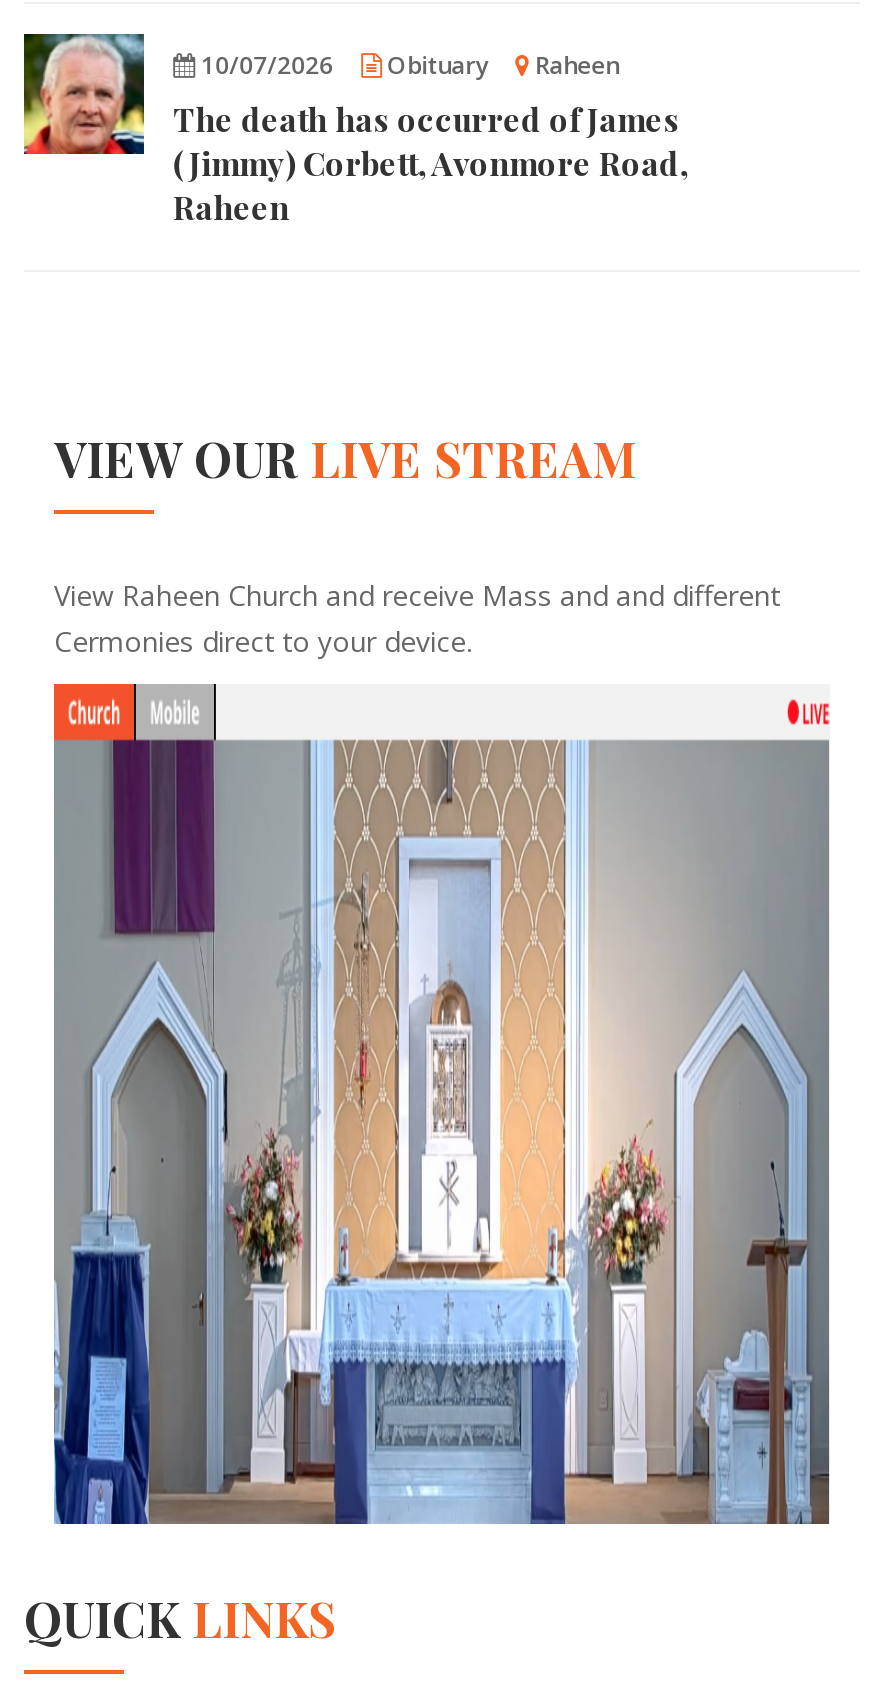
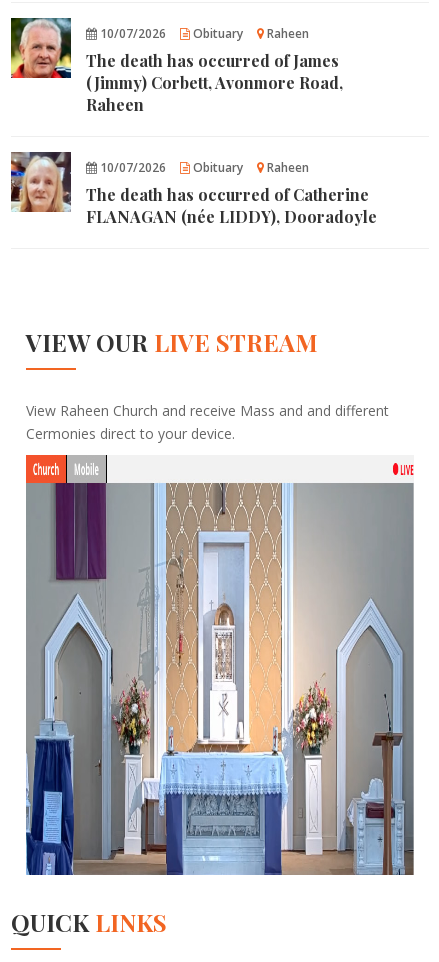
none -> [10,151,377,227] [image] | 10/07/2026 | Obituary | Raheen | The death has occurred of Catherine | FLANAGAN (née LIDDY), Dooradoyle

